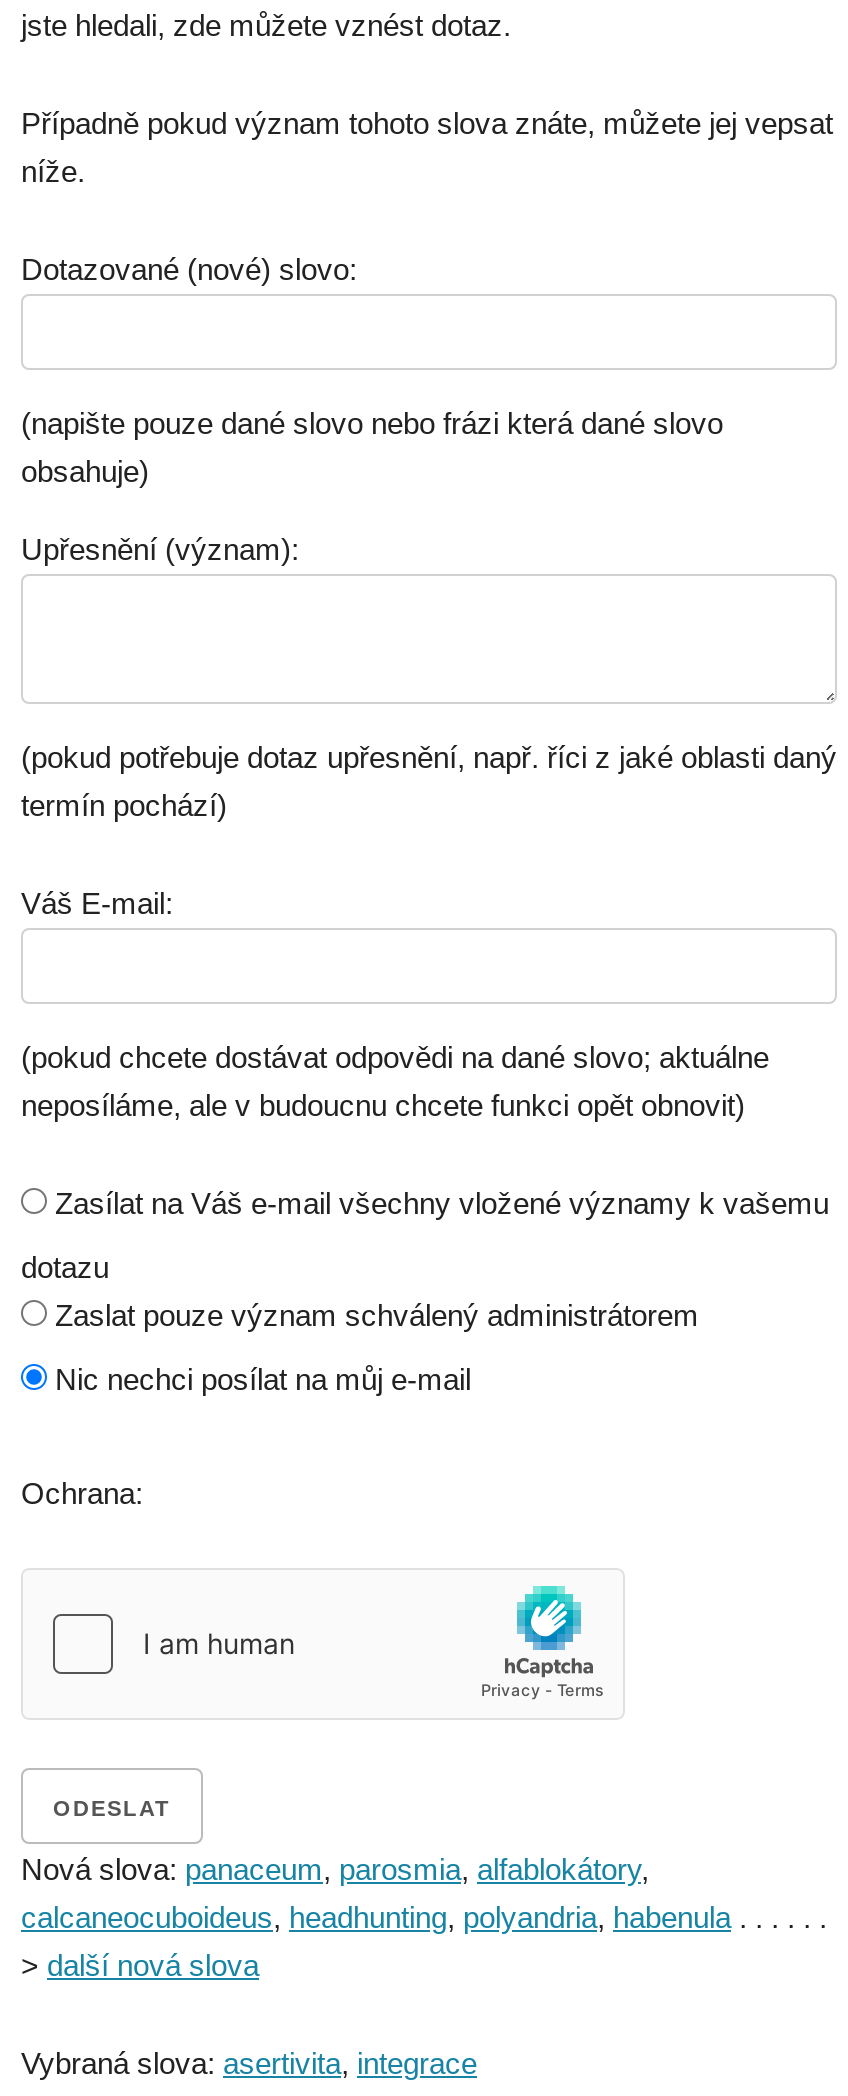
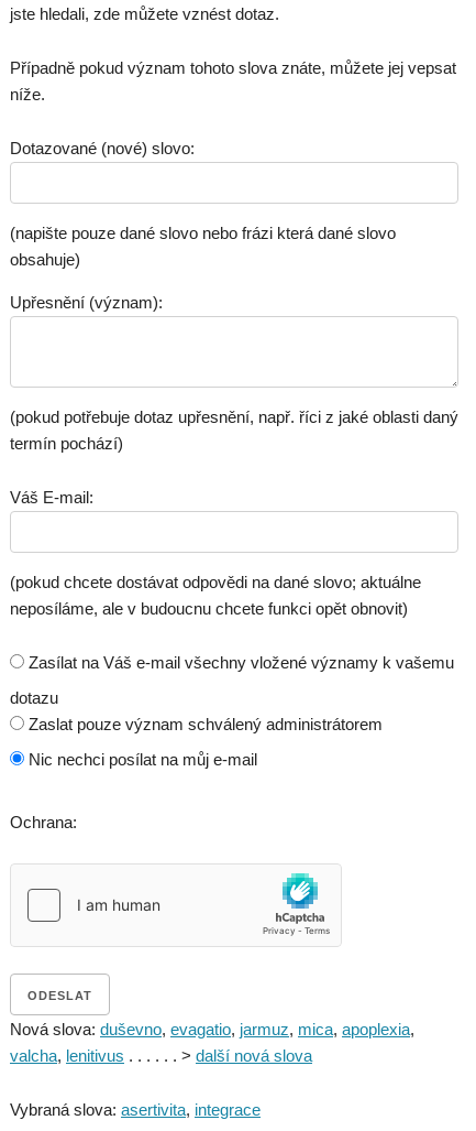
[21,1852,827,1982] Nová slova: panaceum, parosmia, alfablokátory, | calcaneocuboideus, headhunting, polyandria, habenula. . . . . . | > další nová slova -> [10,1020,414,1065] Nová slova: duševno, evagatio, jarmuz, mica, apoplexia, | valcha, lenitivus. . . . . . > další nová slova

